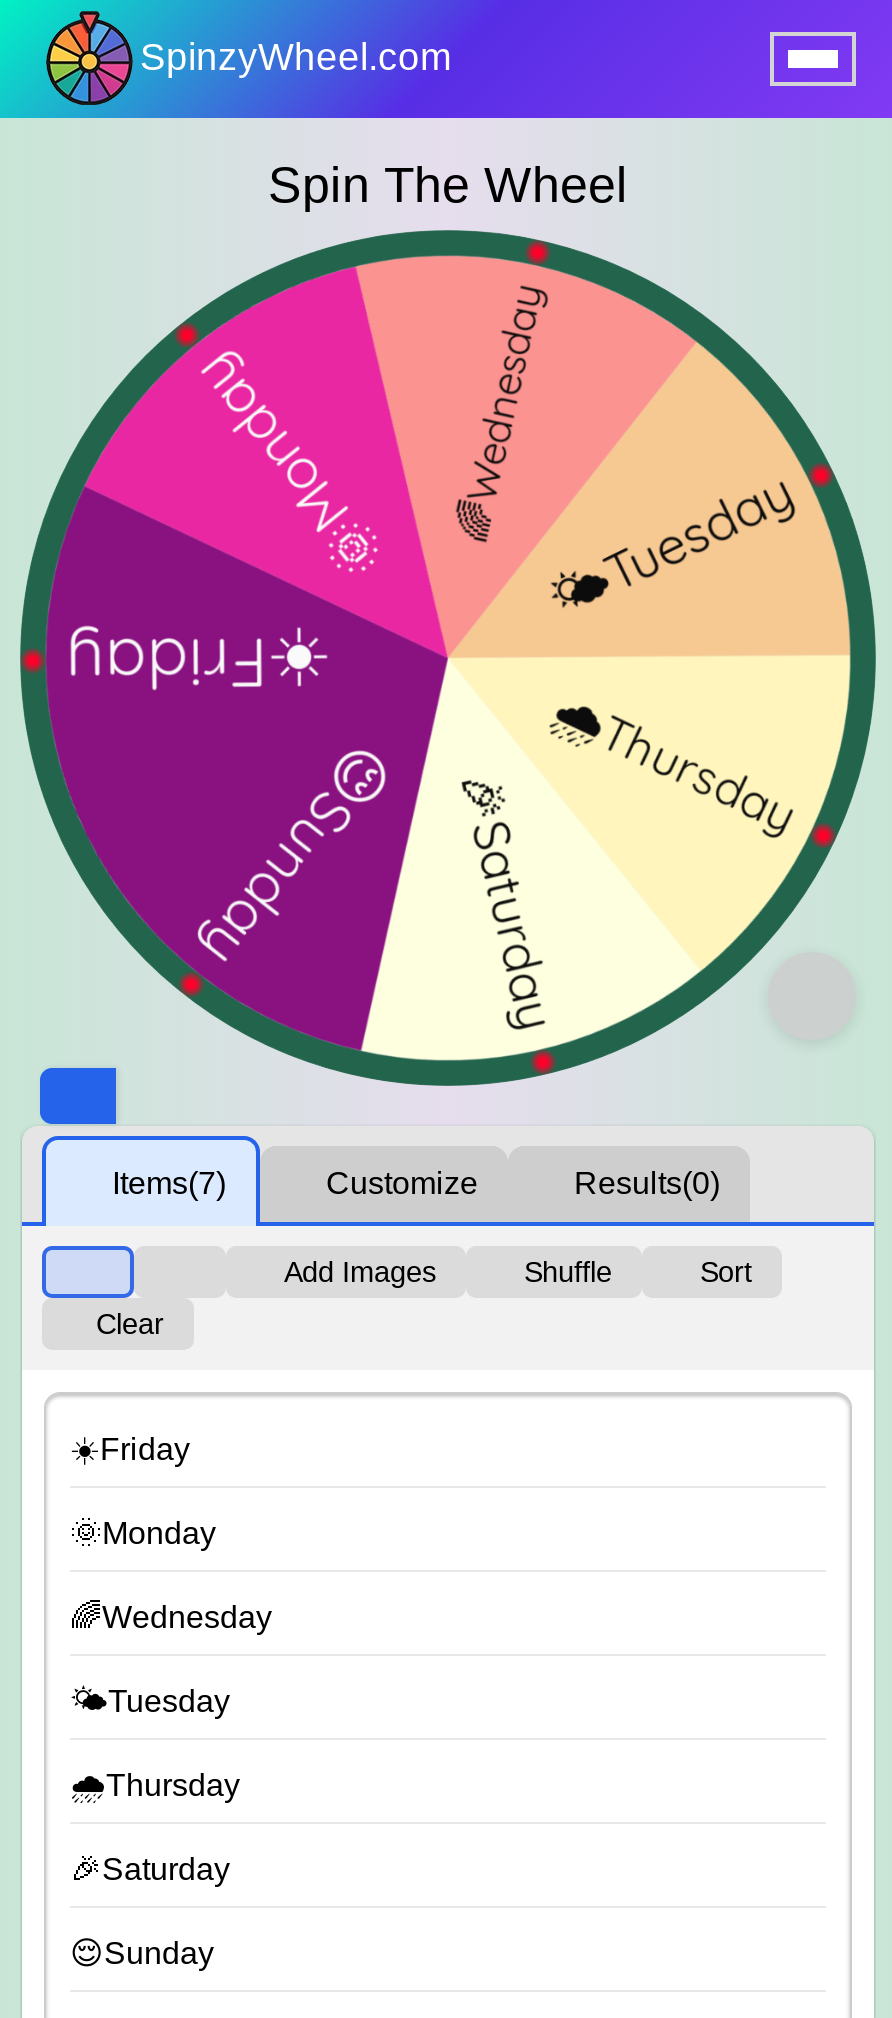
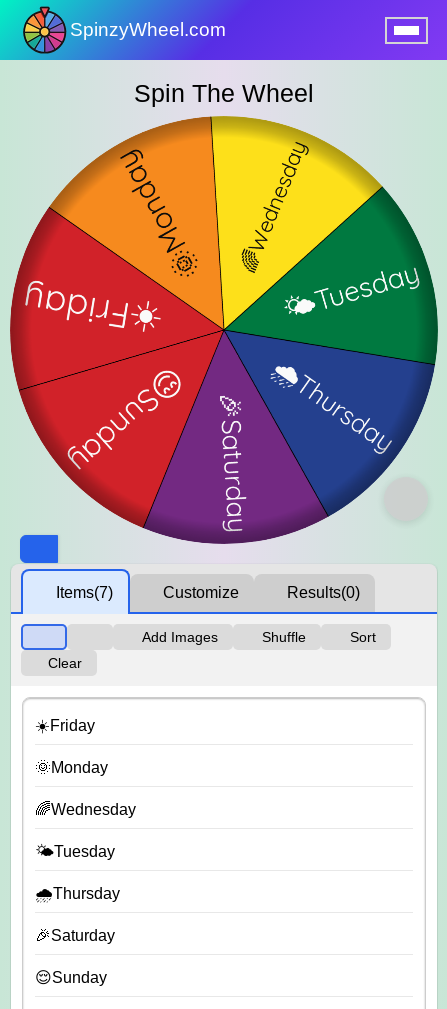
[20,228,870,1086] [image] -> [10,115,436,544] [image]

